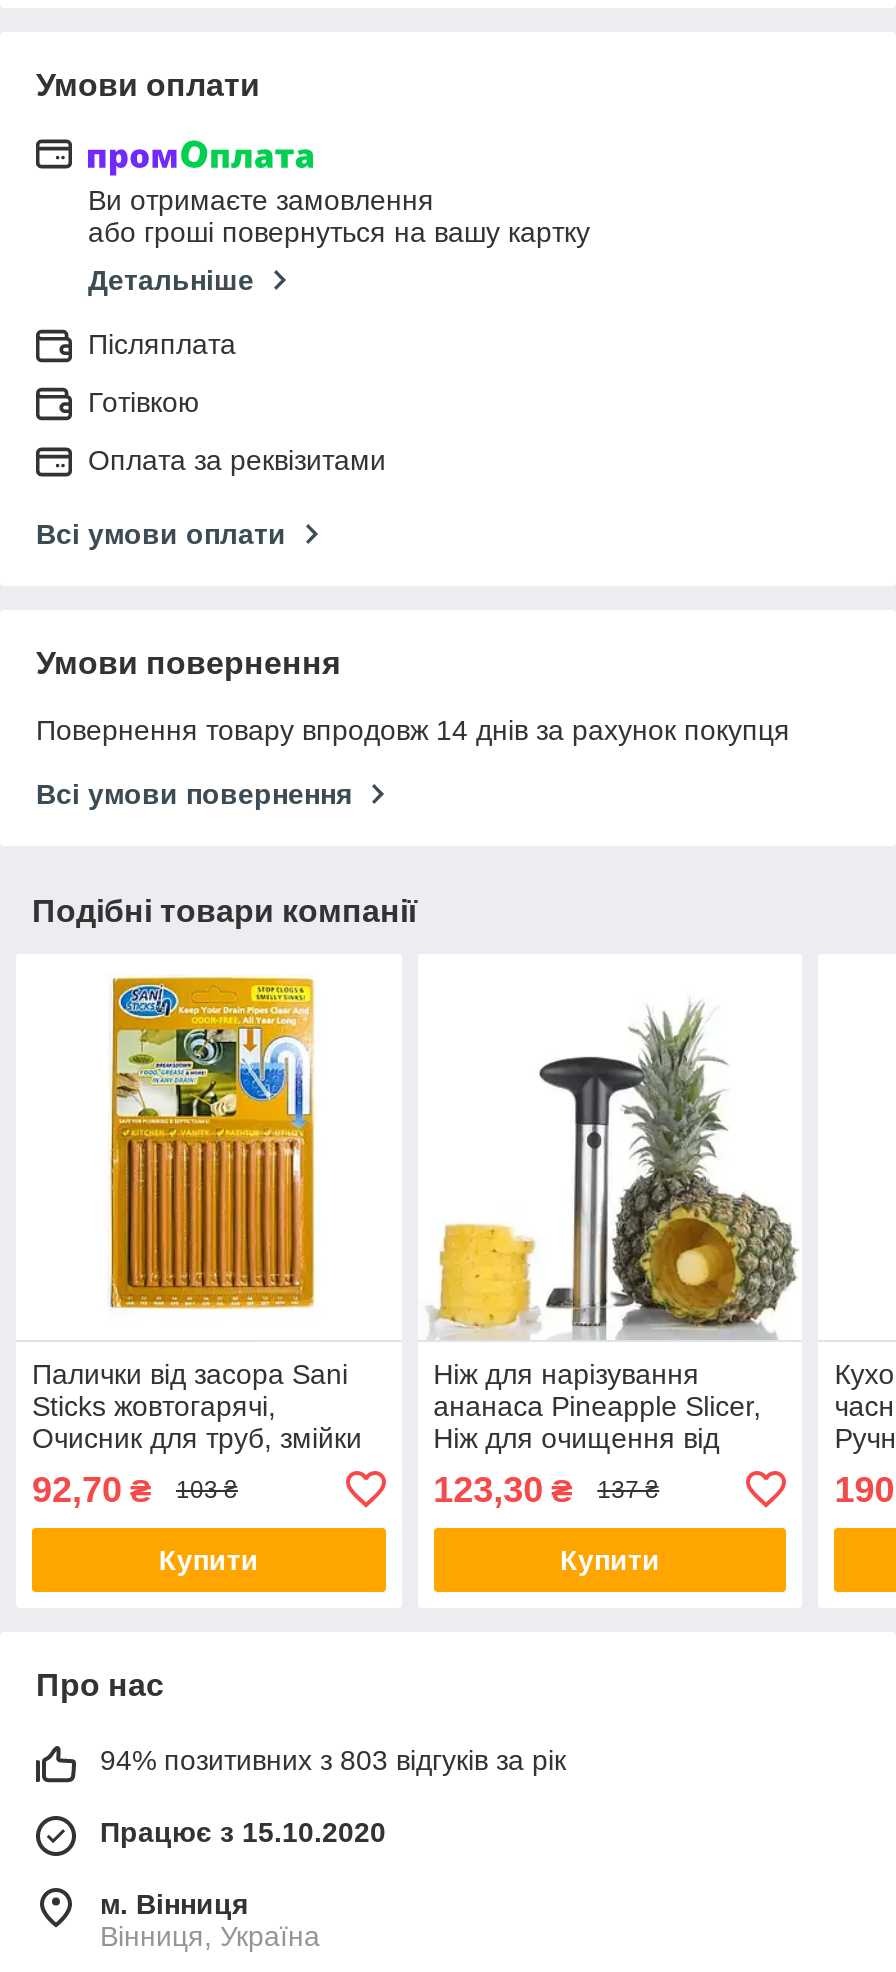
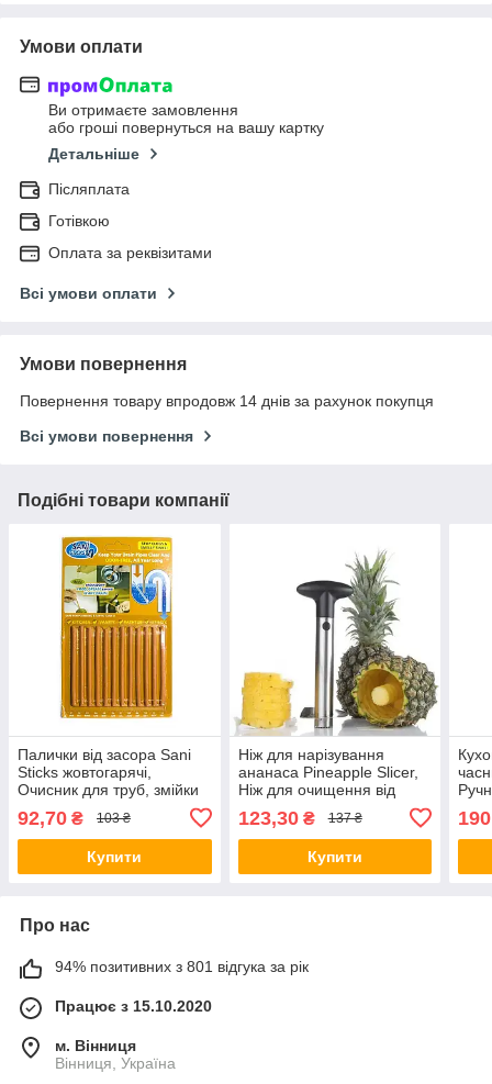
[100,1744,566,1776] 94% позитивних з 803 відгуків за рік -> [55,957,309,975] 94% позитивних з 801 відгука за рік

